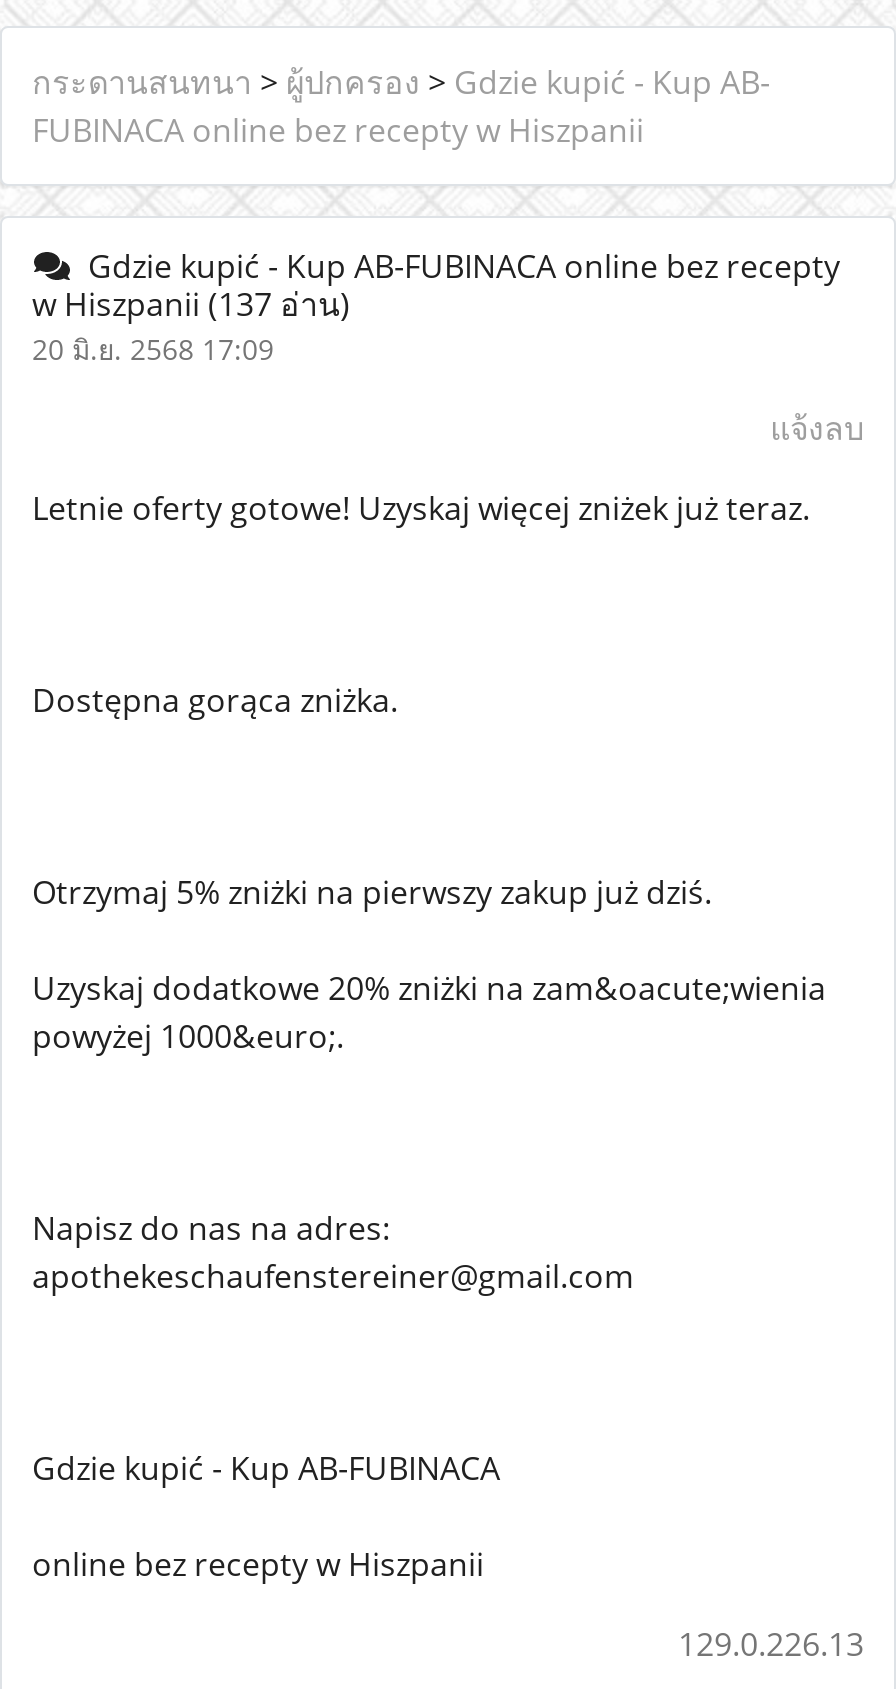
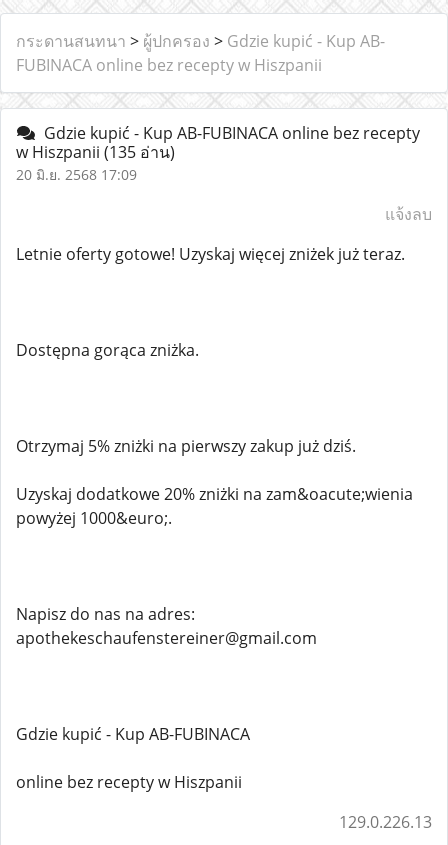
[32,282,350,326] w Hiszpanii (137 อ่าน) -> [16,141,175,163] w Hiszpanii (135 อ่าน)

